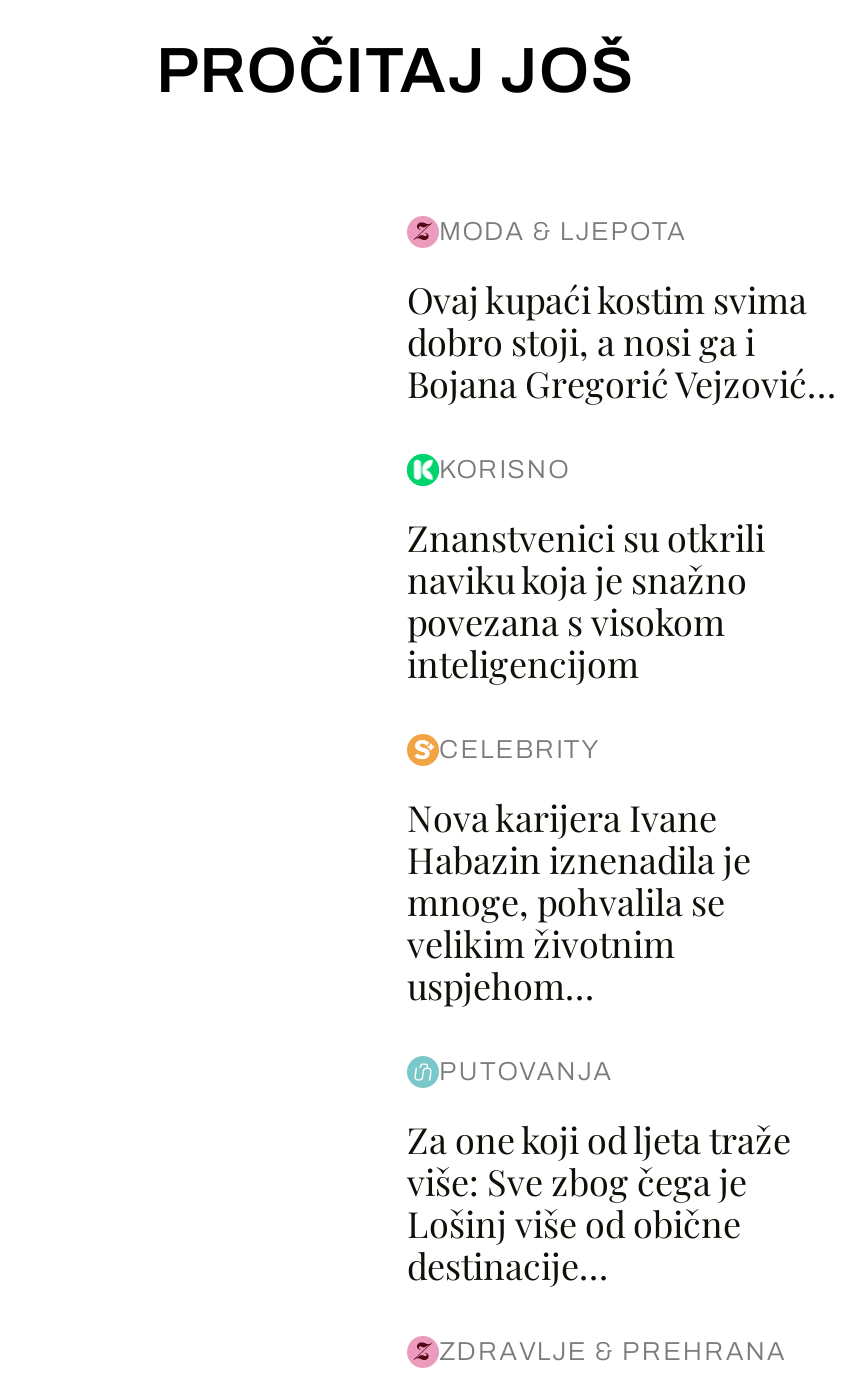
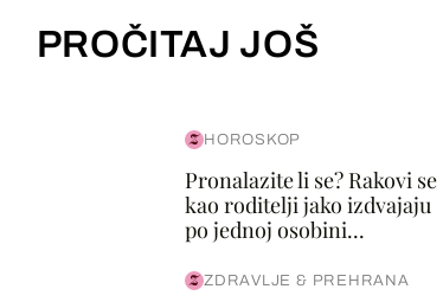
[407,218,837,1290] MODA & LJEPOTA | Ovaj kupaći kostim svima | dobro stoji, a nosi ga i | Bojana Gregorić Vejzović... | KORISNO | Znanstvenici su otkrili | naviku koja je snažno | povezana s visokom | inteligencijom | CELEBRITY | Nova karijera Ivane | Habazin iznenadila je | mnoge, pohvalila se | velikim životnim | uspjehom... | PUTOVANJA | Za one koji od ljeta traže | više: Sve zbog čega je | Lošinj više od obične | destinacije... -> [185,131,437,244] HOROSKOP | Pronalazite li se? Rakovi se | kao roditelji jako izdvajaju | po jednoj osobini...

